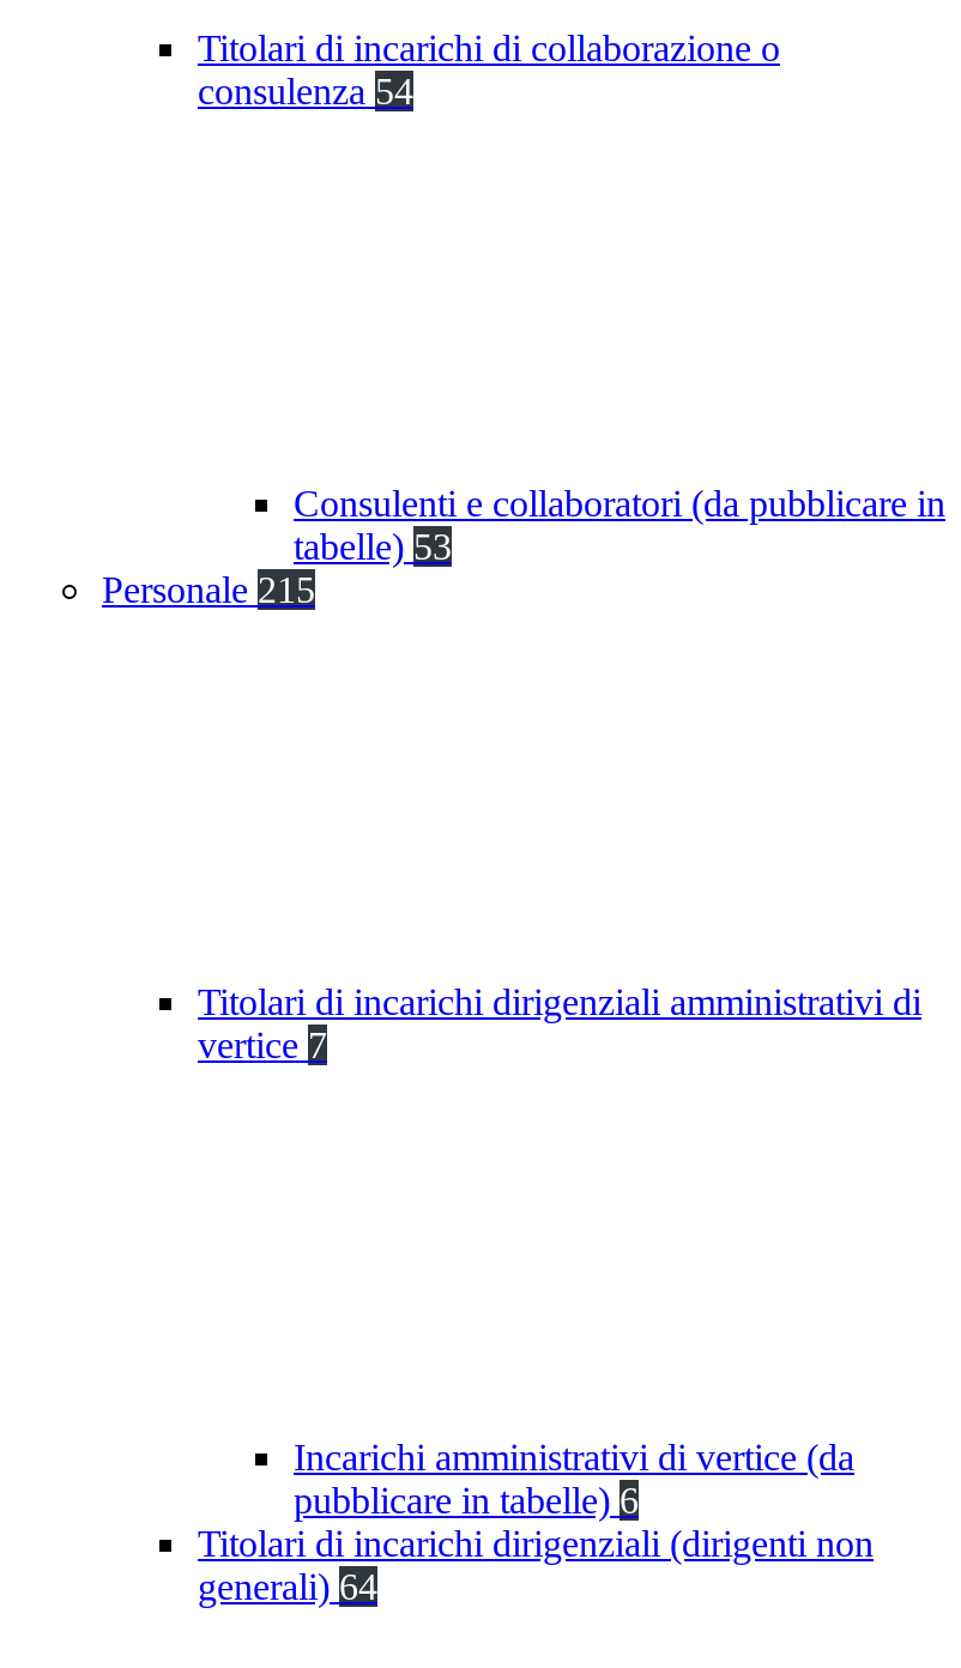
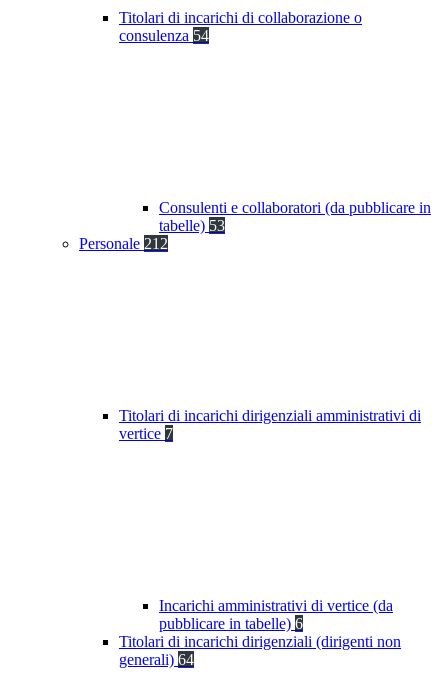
[102,570,315,610] Personale 215 -> [79,235,168,252] Personale 212

